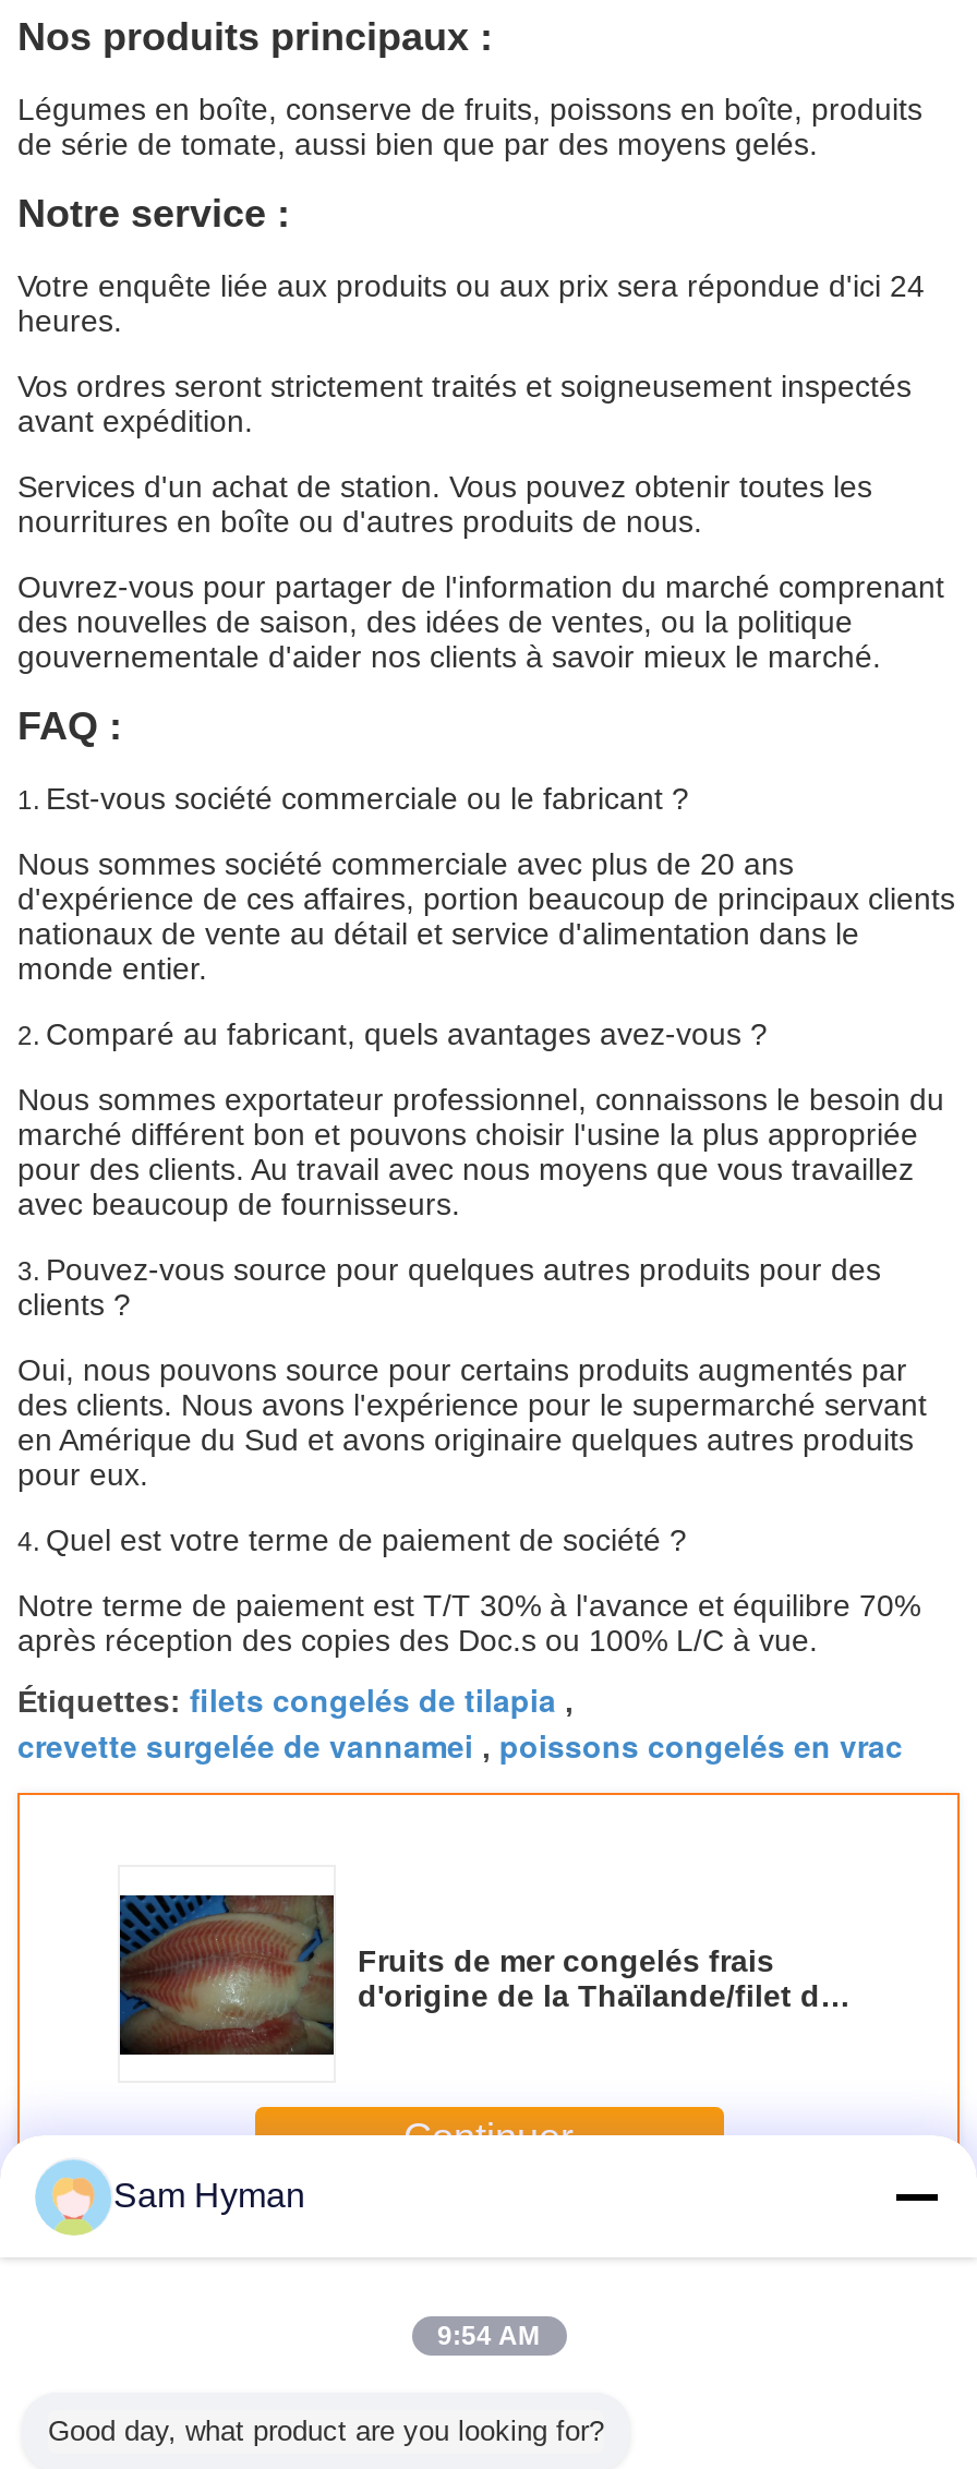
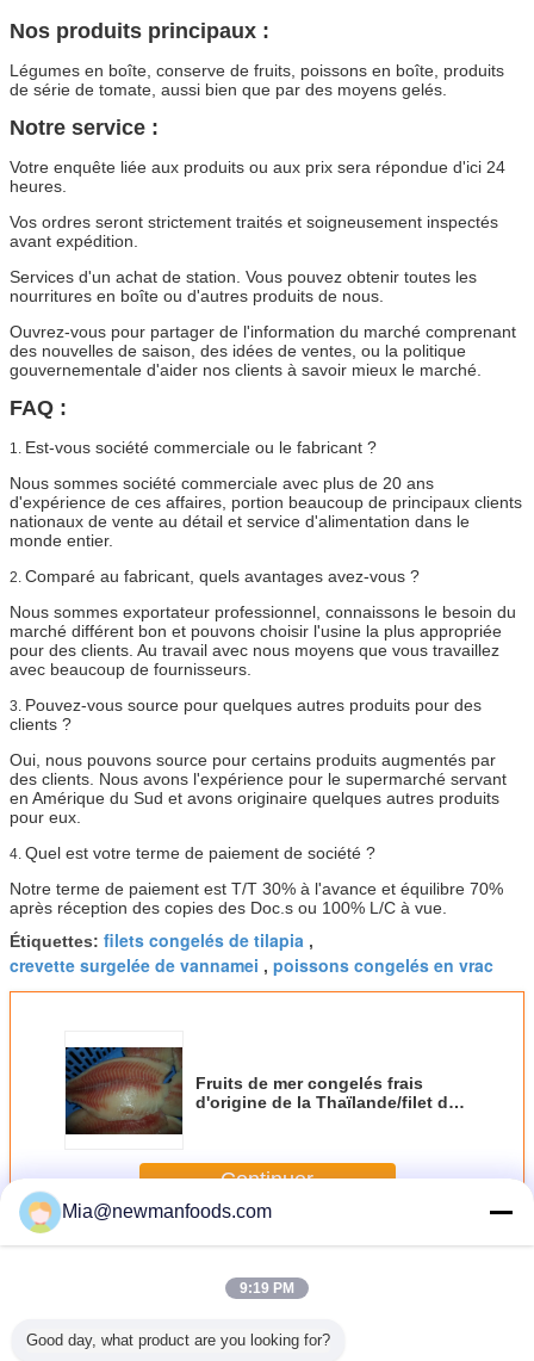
[113,2177,305,2214] Sam Hyman -> [62,1201,272,1221] Mia@newmanfoods.com
[437,2321,540,2351] 9:54 AM -> [240,1280,294,1297] 9:19 PM

